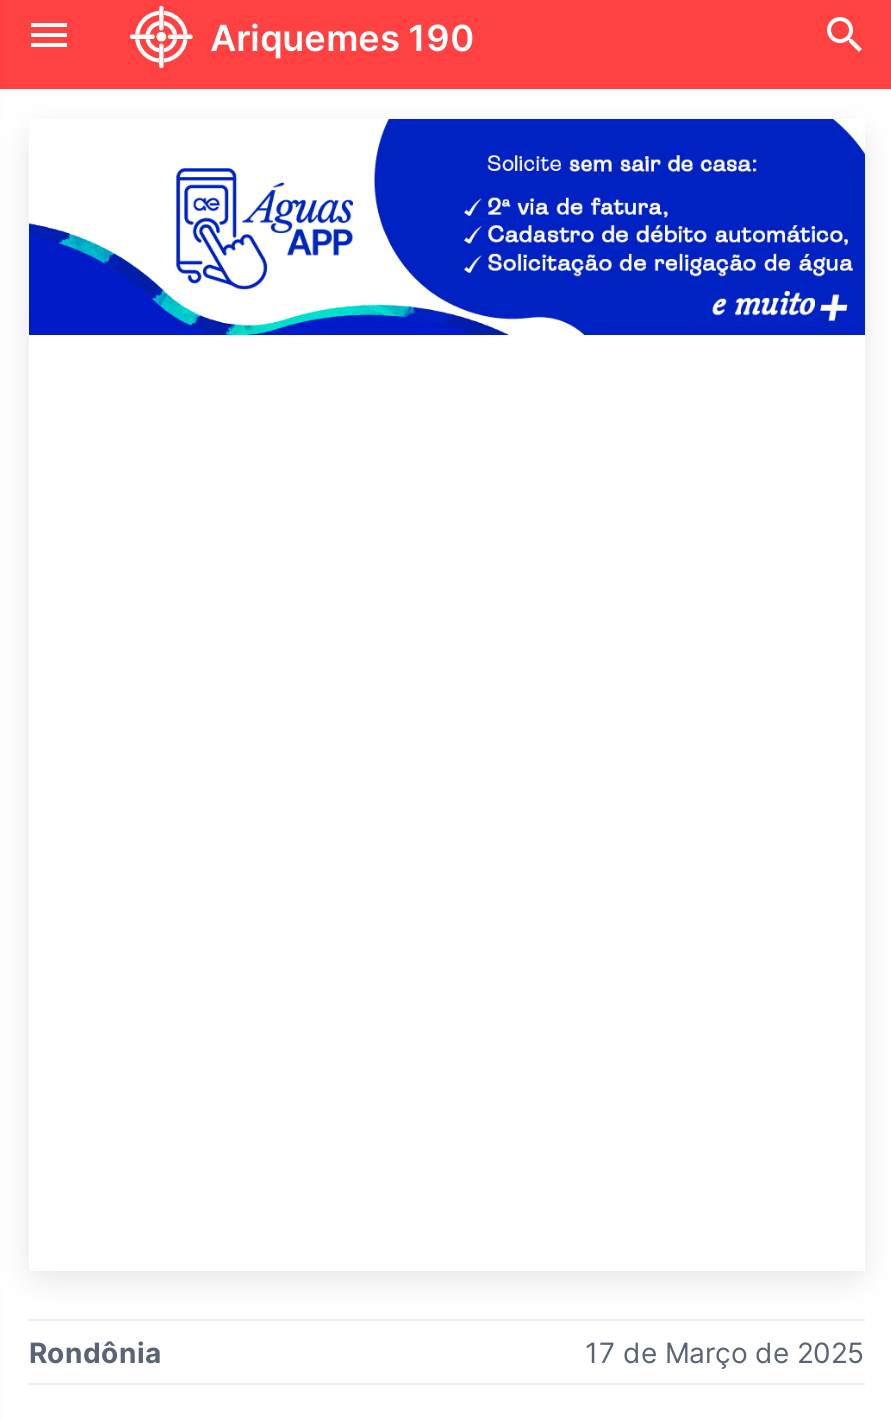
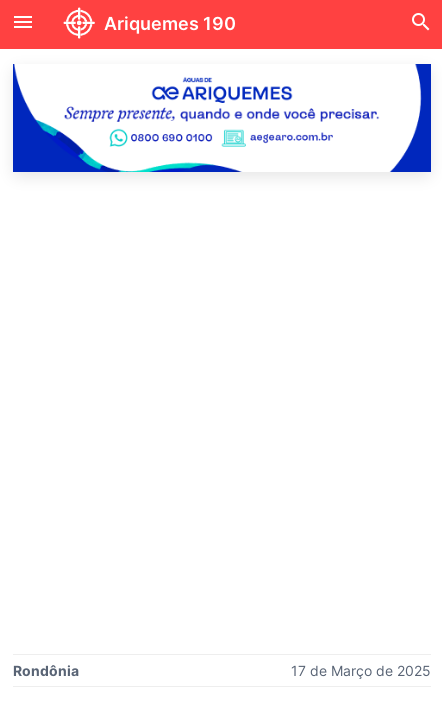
[29,117,865,337] [image] -> [12,63,432,173] [image]

